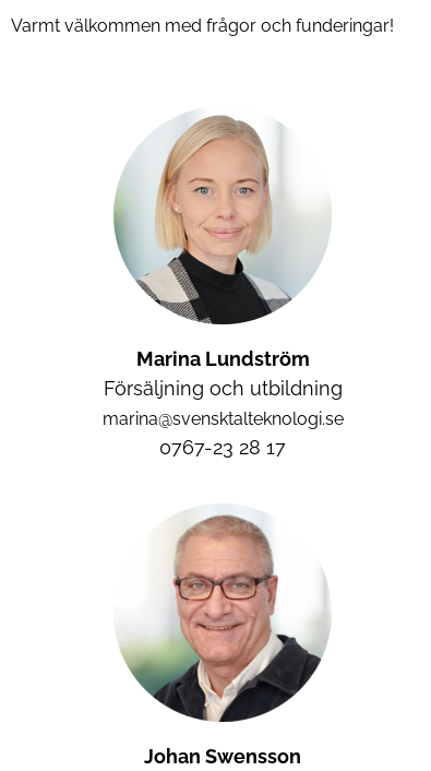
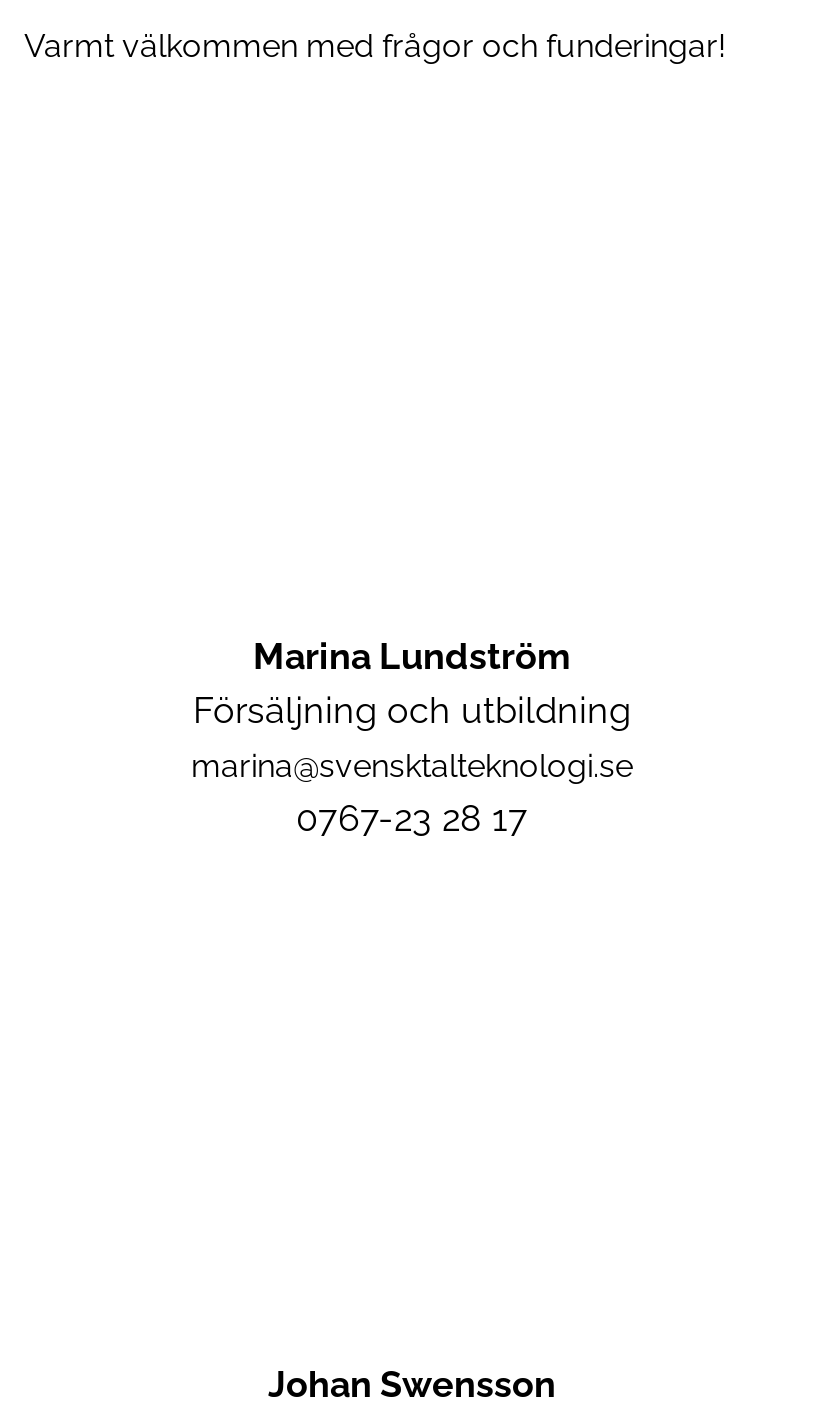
[112,112,331,325] [image] -> none
[119,511,331,723] [image] -> none

